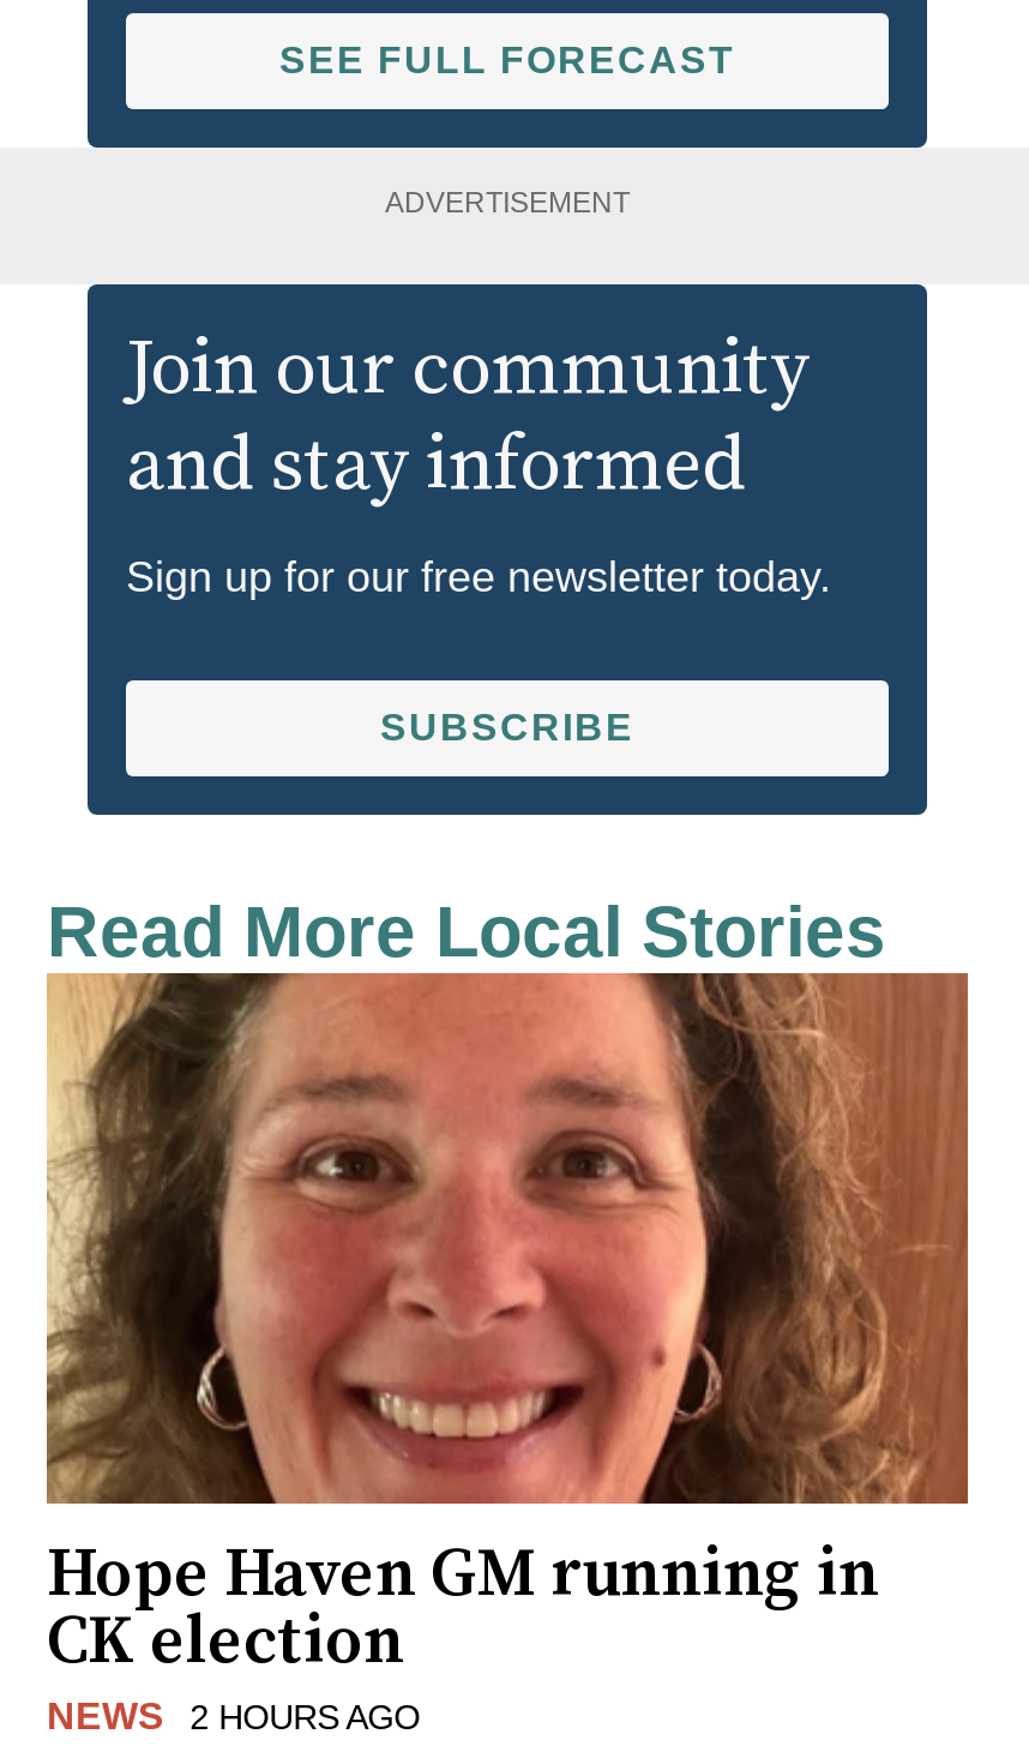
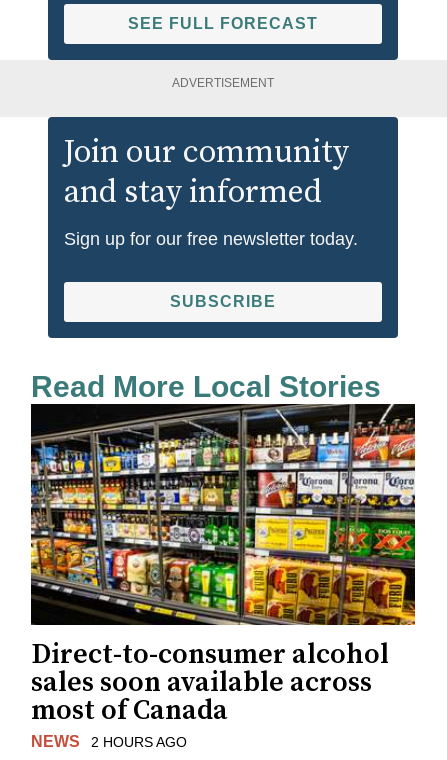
[44,971,970,1684] [image] | Hope Haven GM running in | CK election -> [30,403,416,728] [image] | Direct-to-consumer alcohol | sales soon available across | most of Canada

